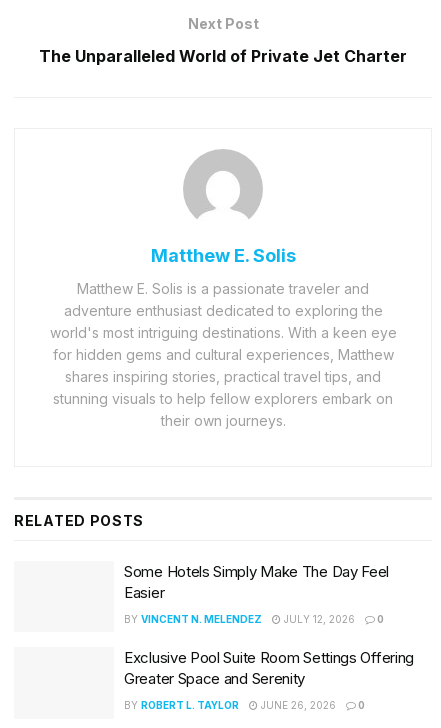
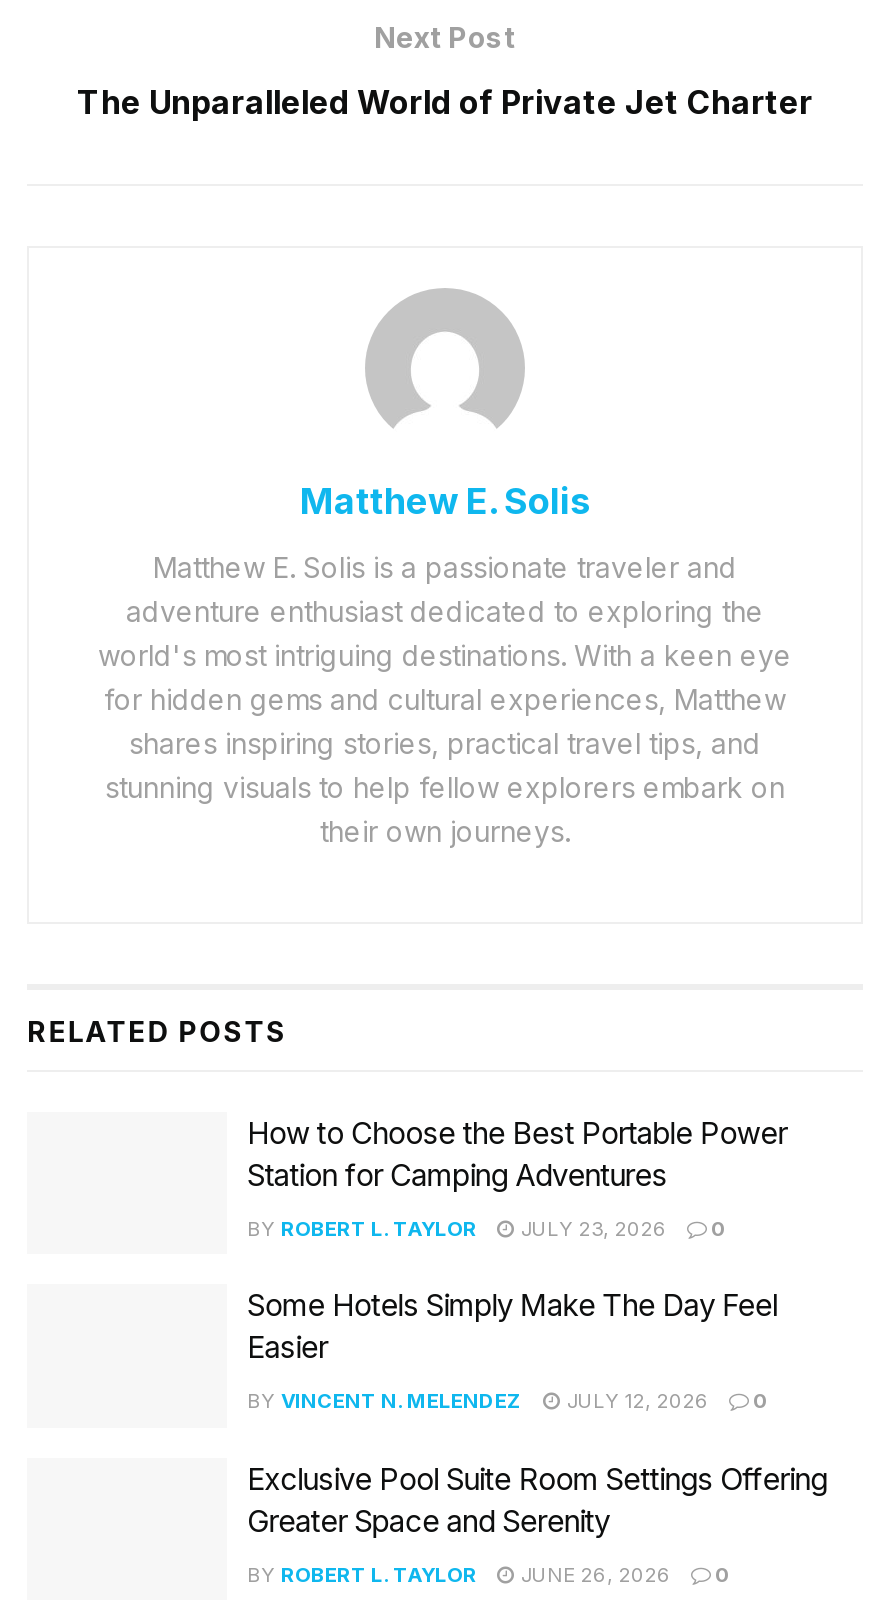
none -> [247,1114,787,1240] How to Choose the Best Portable Power | Station for Camping Adventures | BY ROBERT L. TAYLOR | JULY 23, 2026 | 0

